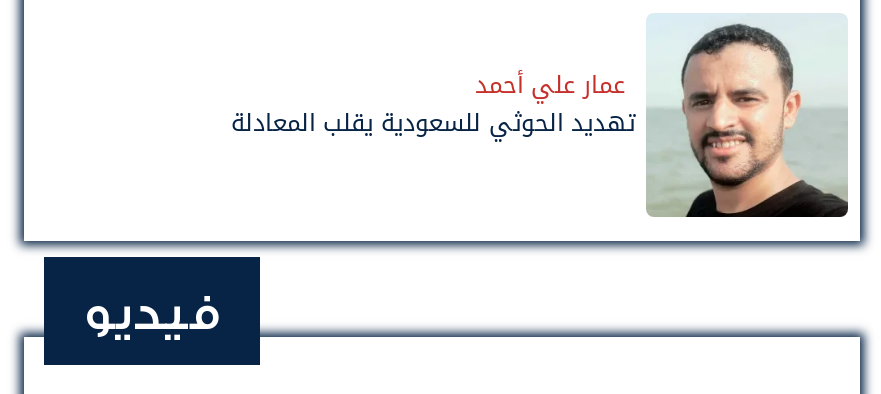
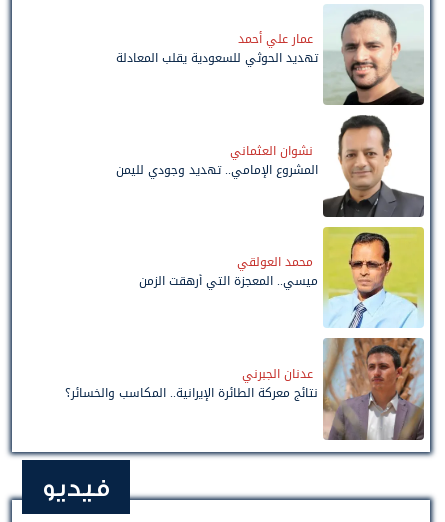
none -> [64,337,424,441] [image] | عدنان الجبرني | نتائج معركة الطائرة الإيرانية.. المكاسب والخسائر؟
none -> [115,114,425,218] [image] | نشوان العثماني | المشروع الإمامي.. تهديد وجودي لليمن
none -> [138,226,425,329] [image] | محمد العولقي | ميسي.. المعجزة التي أرهقت الزمن

